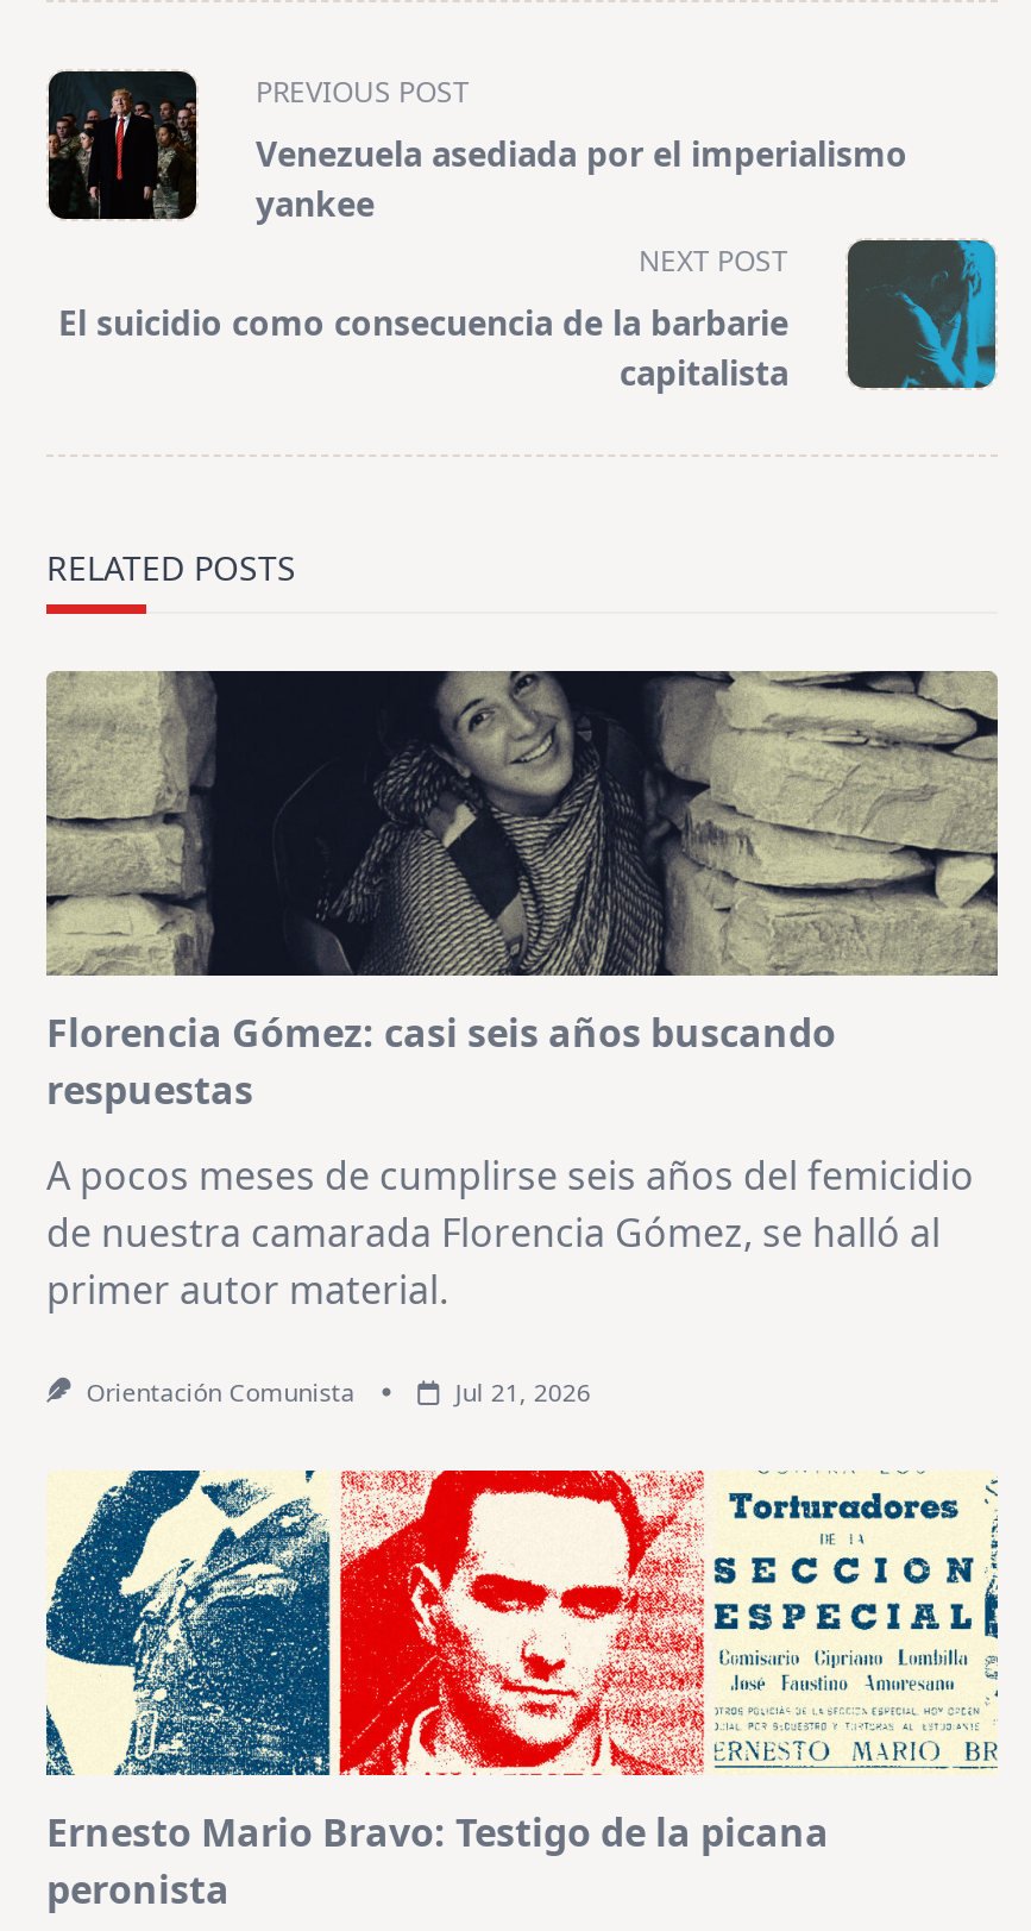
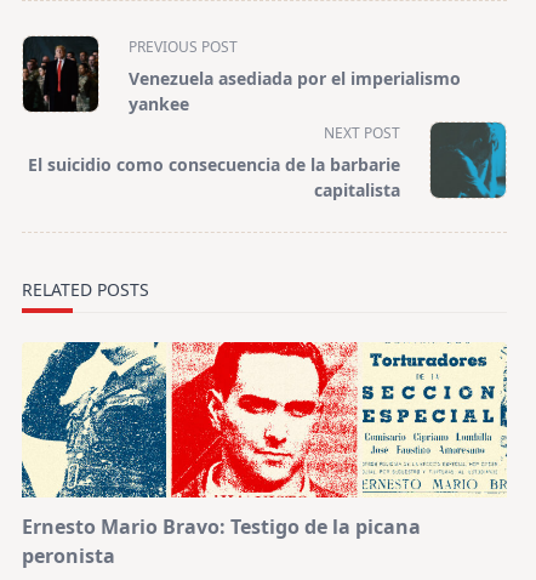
[44,669,1000,1409] [image] | Florencia Gómez: casi seis años buscando | respuestas | A pocos meses de cumplirse seis años del femicidio | de nuestra camarada Florencia Gómez, se halló al | primer autor material. | Orientación Comunista | Jul 21, 2026 -> none

